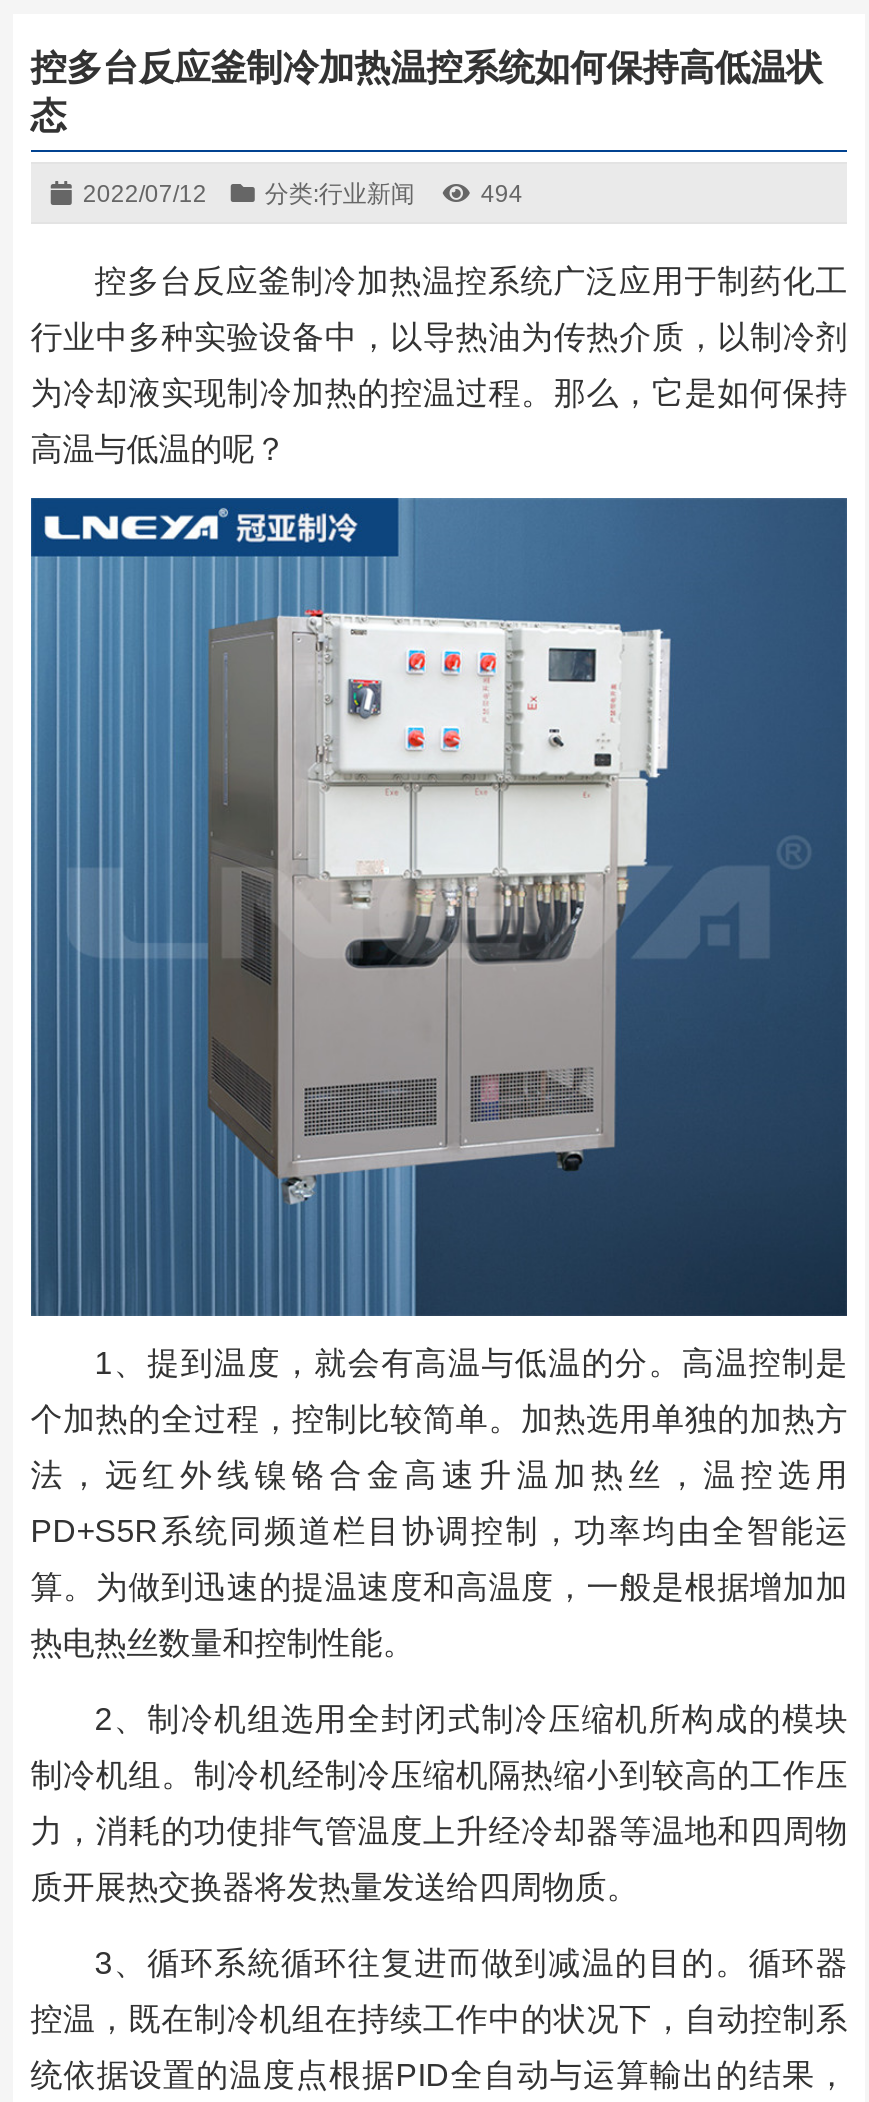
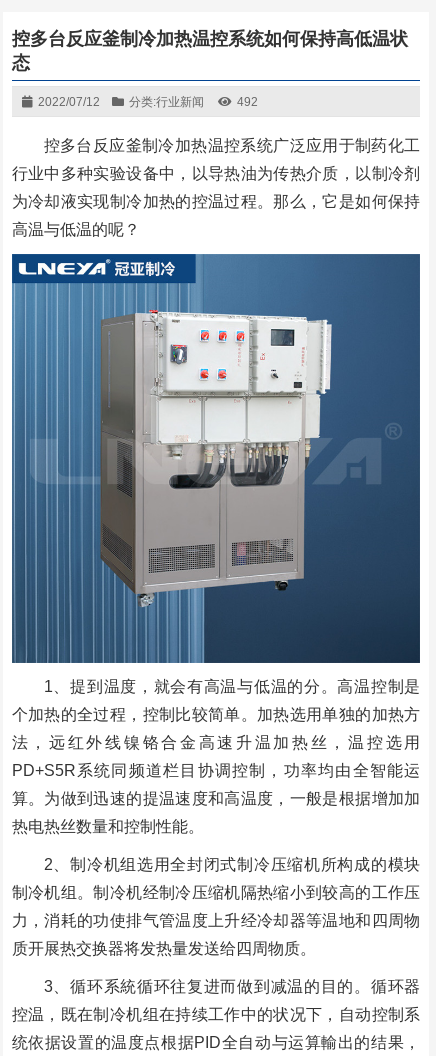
[481,180,523,208] 494 -> [237,95,258,109] 492

